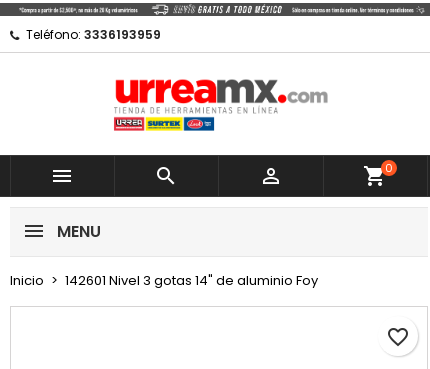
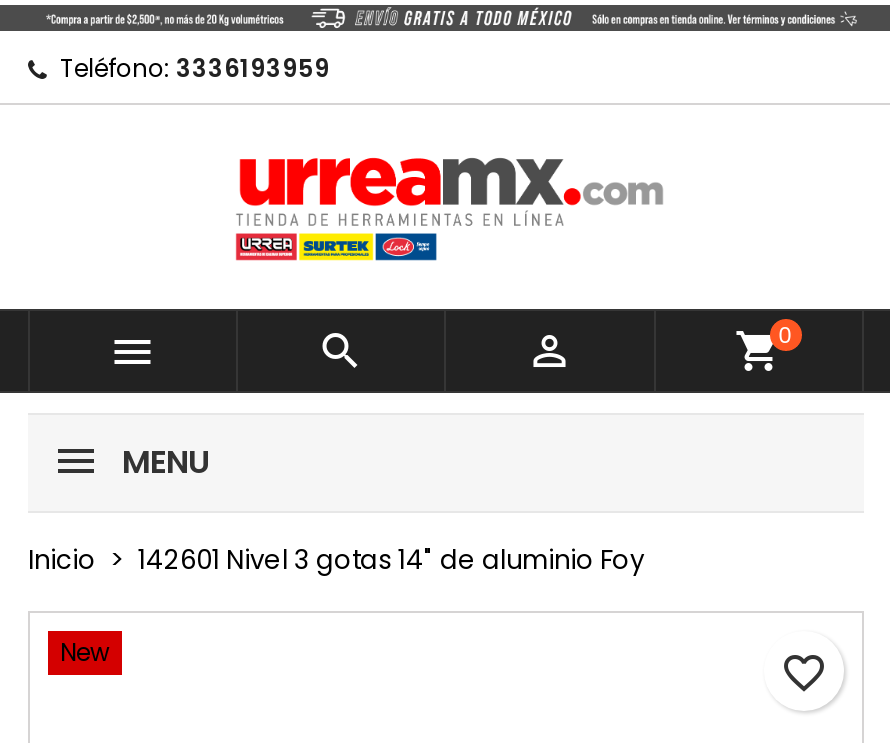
none -> [60,634,110,668] New

